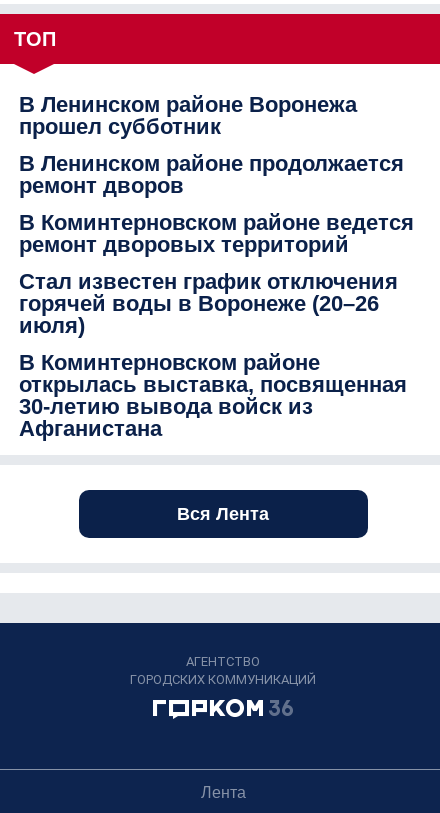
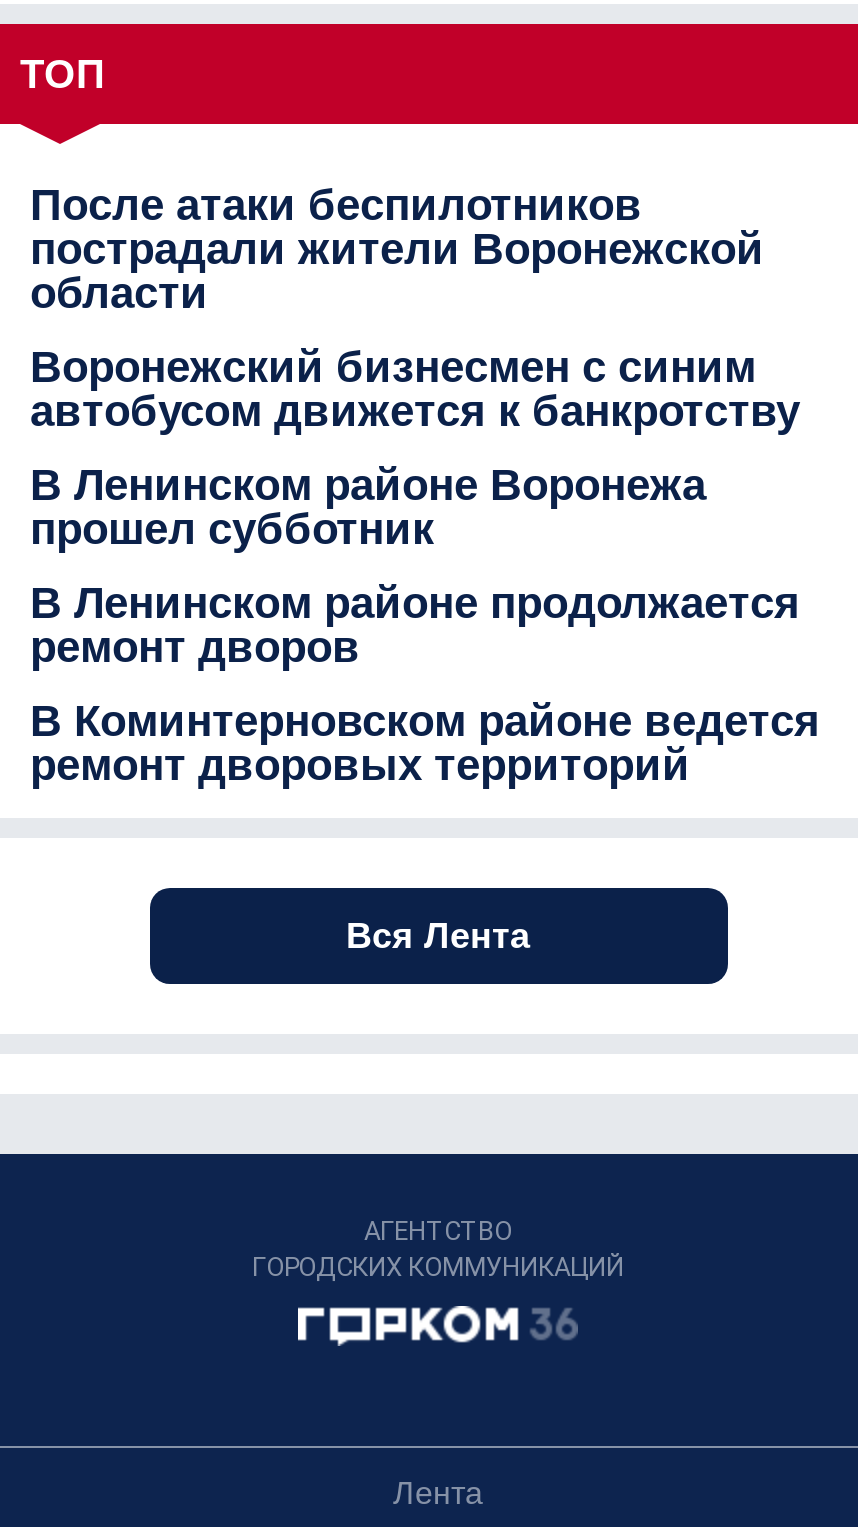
none -> [30,180,800,436] После атаки беспилотников | пострадали жители Воронежской | области | Воронежский бизнесмен с синим | автобусом движется к банкротству
moved [19,92,414,257] -> [30,460,820,790]: В Ленинском районе Воронежа | прошел субботник | В Ленинском районе продолжается | ремонт дворов | В Коминтерновском районе ведется | ремонт дворовых территорий
[19,269,407,441] Стал известен график отключения | горячей воды в Воронеже (20–26 | июля) | В Коминтерновском районе | открылась выставка, посвященная | 30-летию вывода войск из | Афганистана -> none

